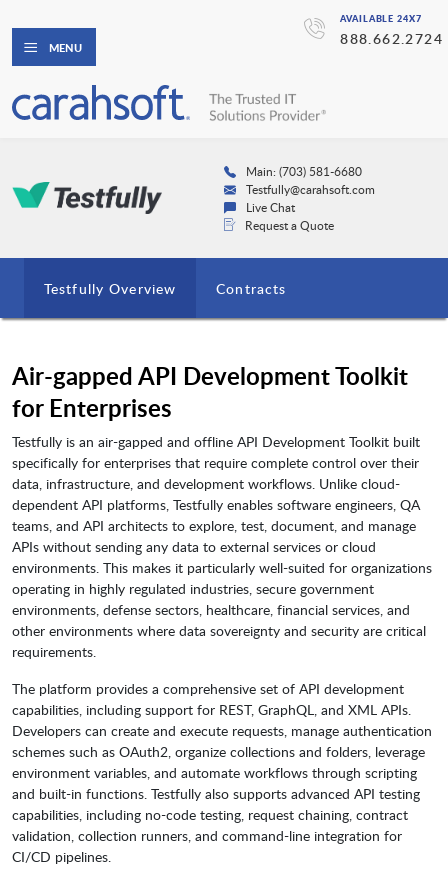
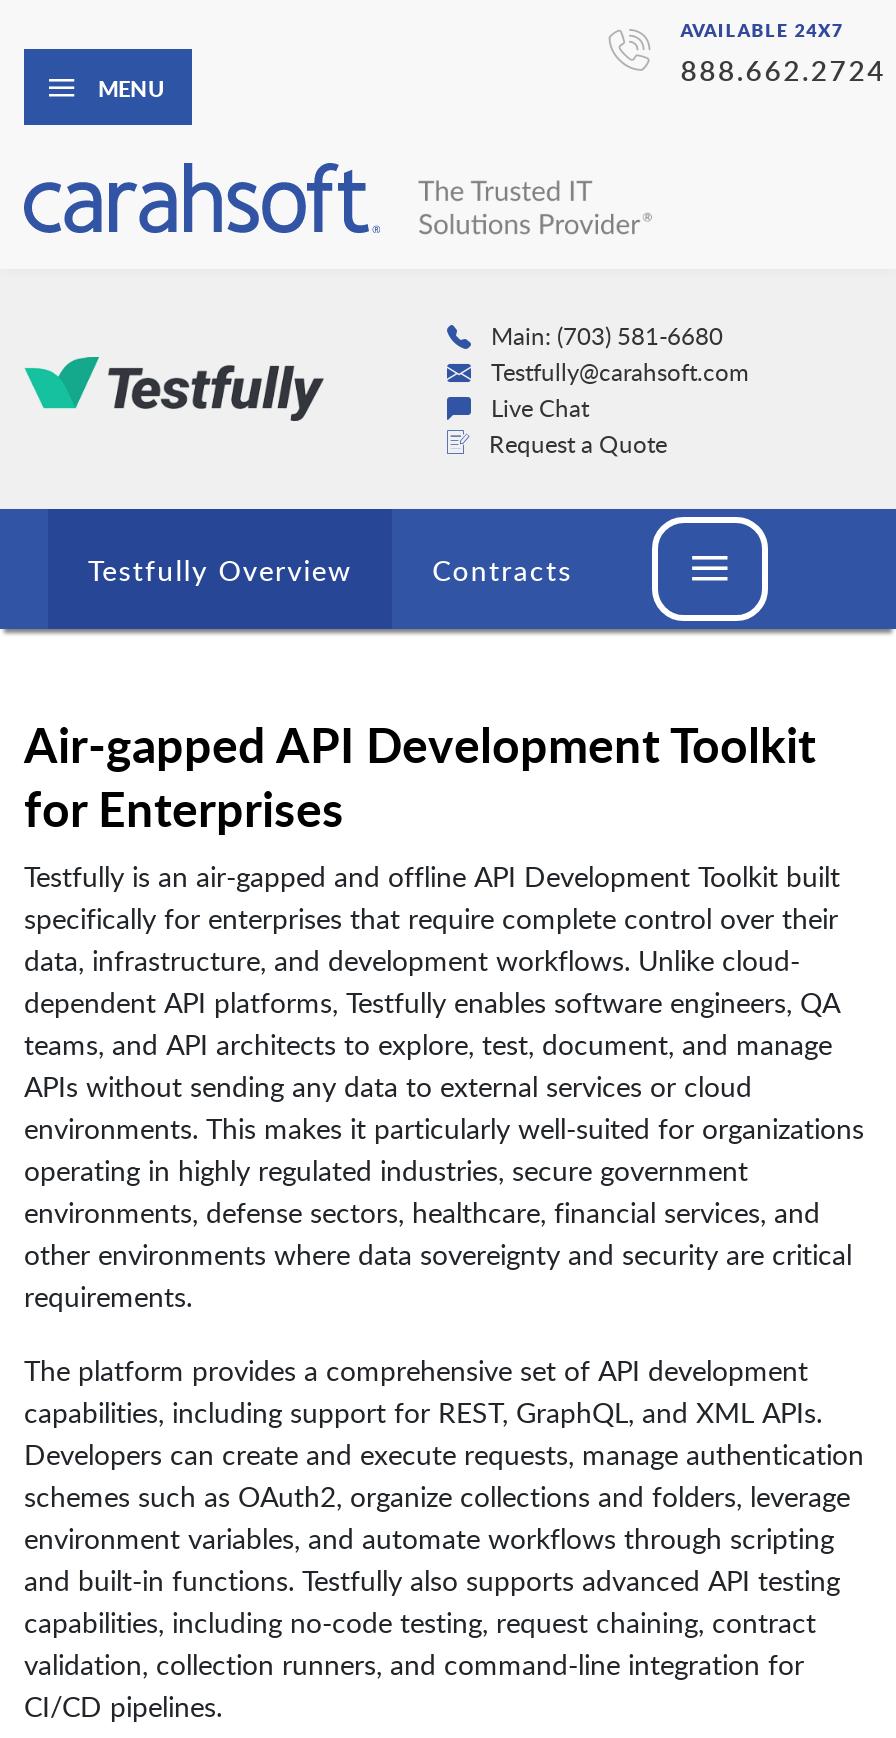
none -> [650,515,770,623] [image]

